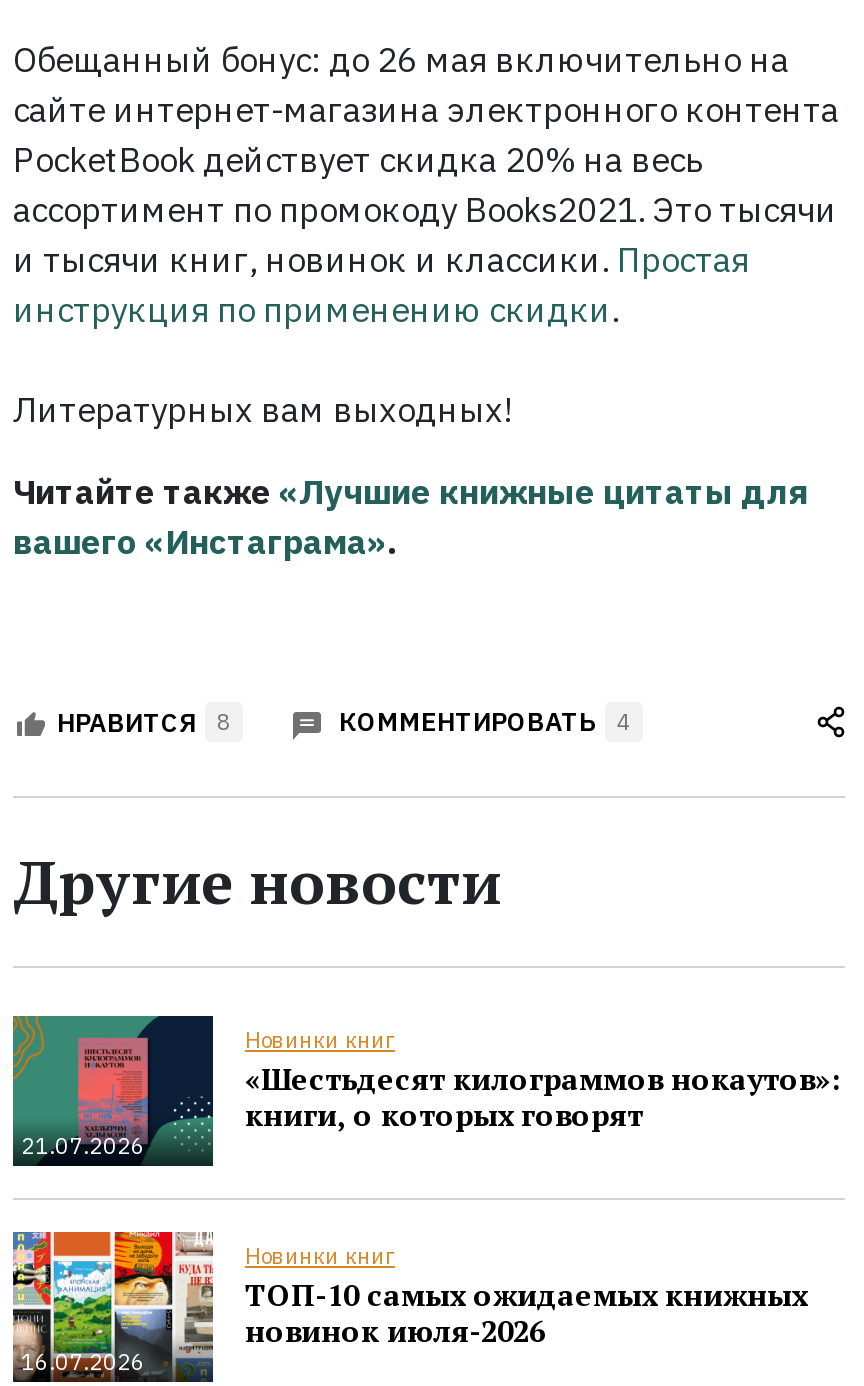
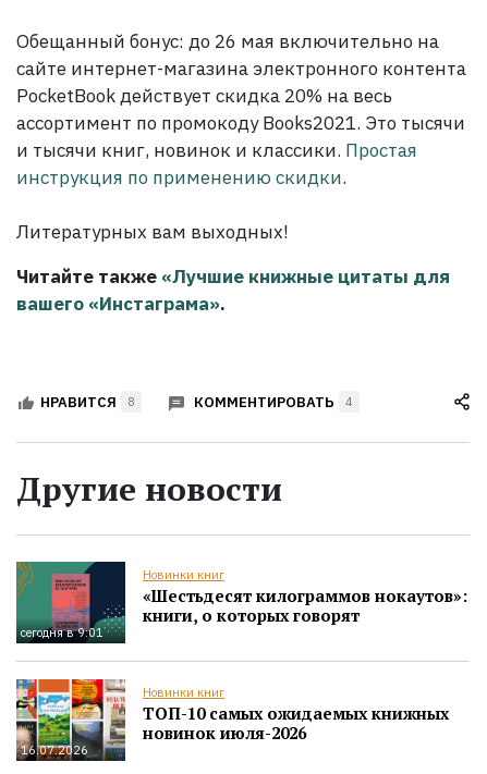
[21,1131,145,1159] 21.07.2026 -> [21,624,104,640] сегодня в 9:01

